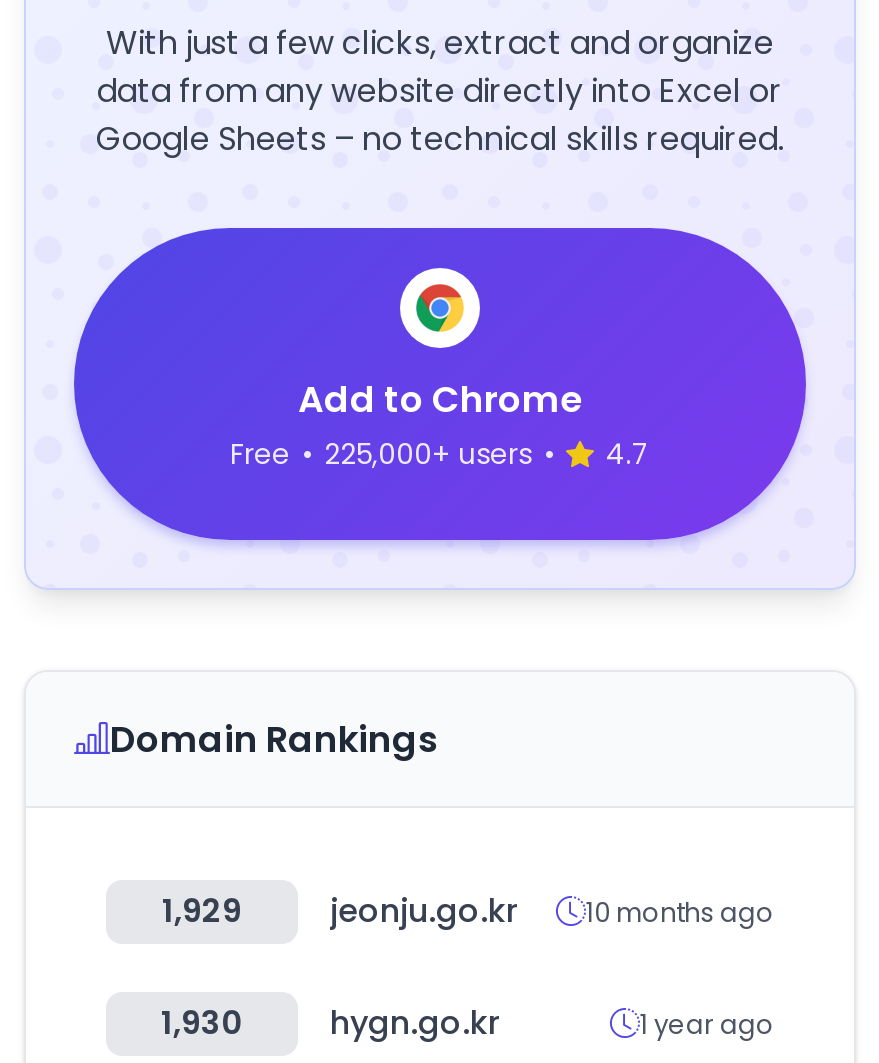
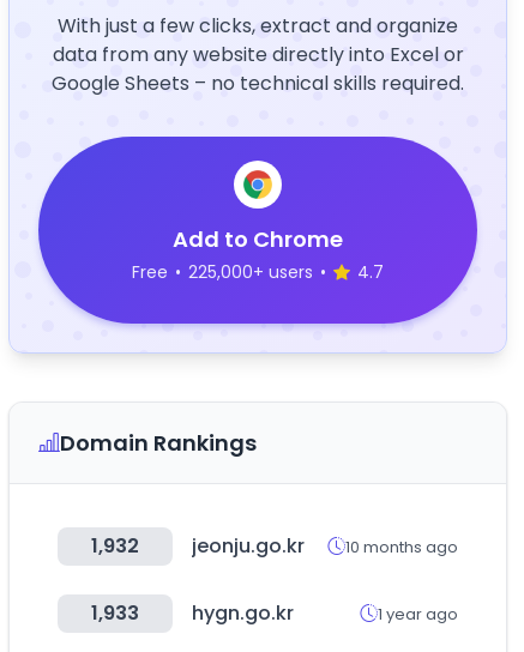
[162,888,774,934] 1,929 jeonju.go.kr 10 months ago -> [91,532,458,560] 1,932 jeonju.go.kr 10 months ago
[161,1000,500,1046] 1,930 hygn.go.kr -> [91,599,294,627] 1,933 hygn.go.kr

